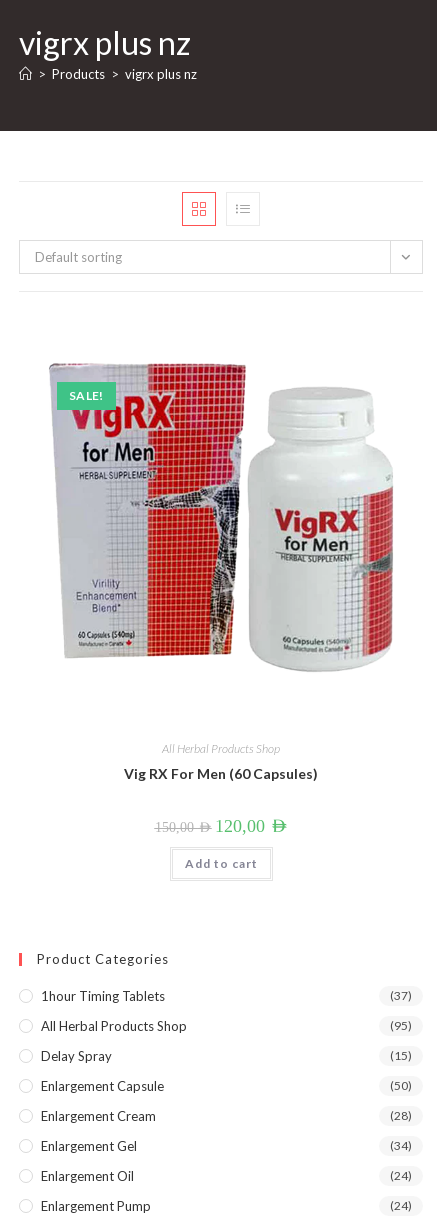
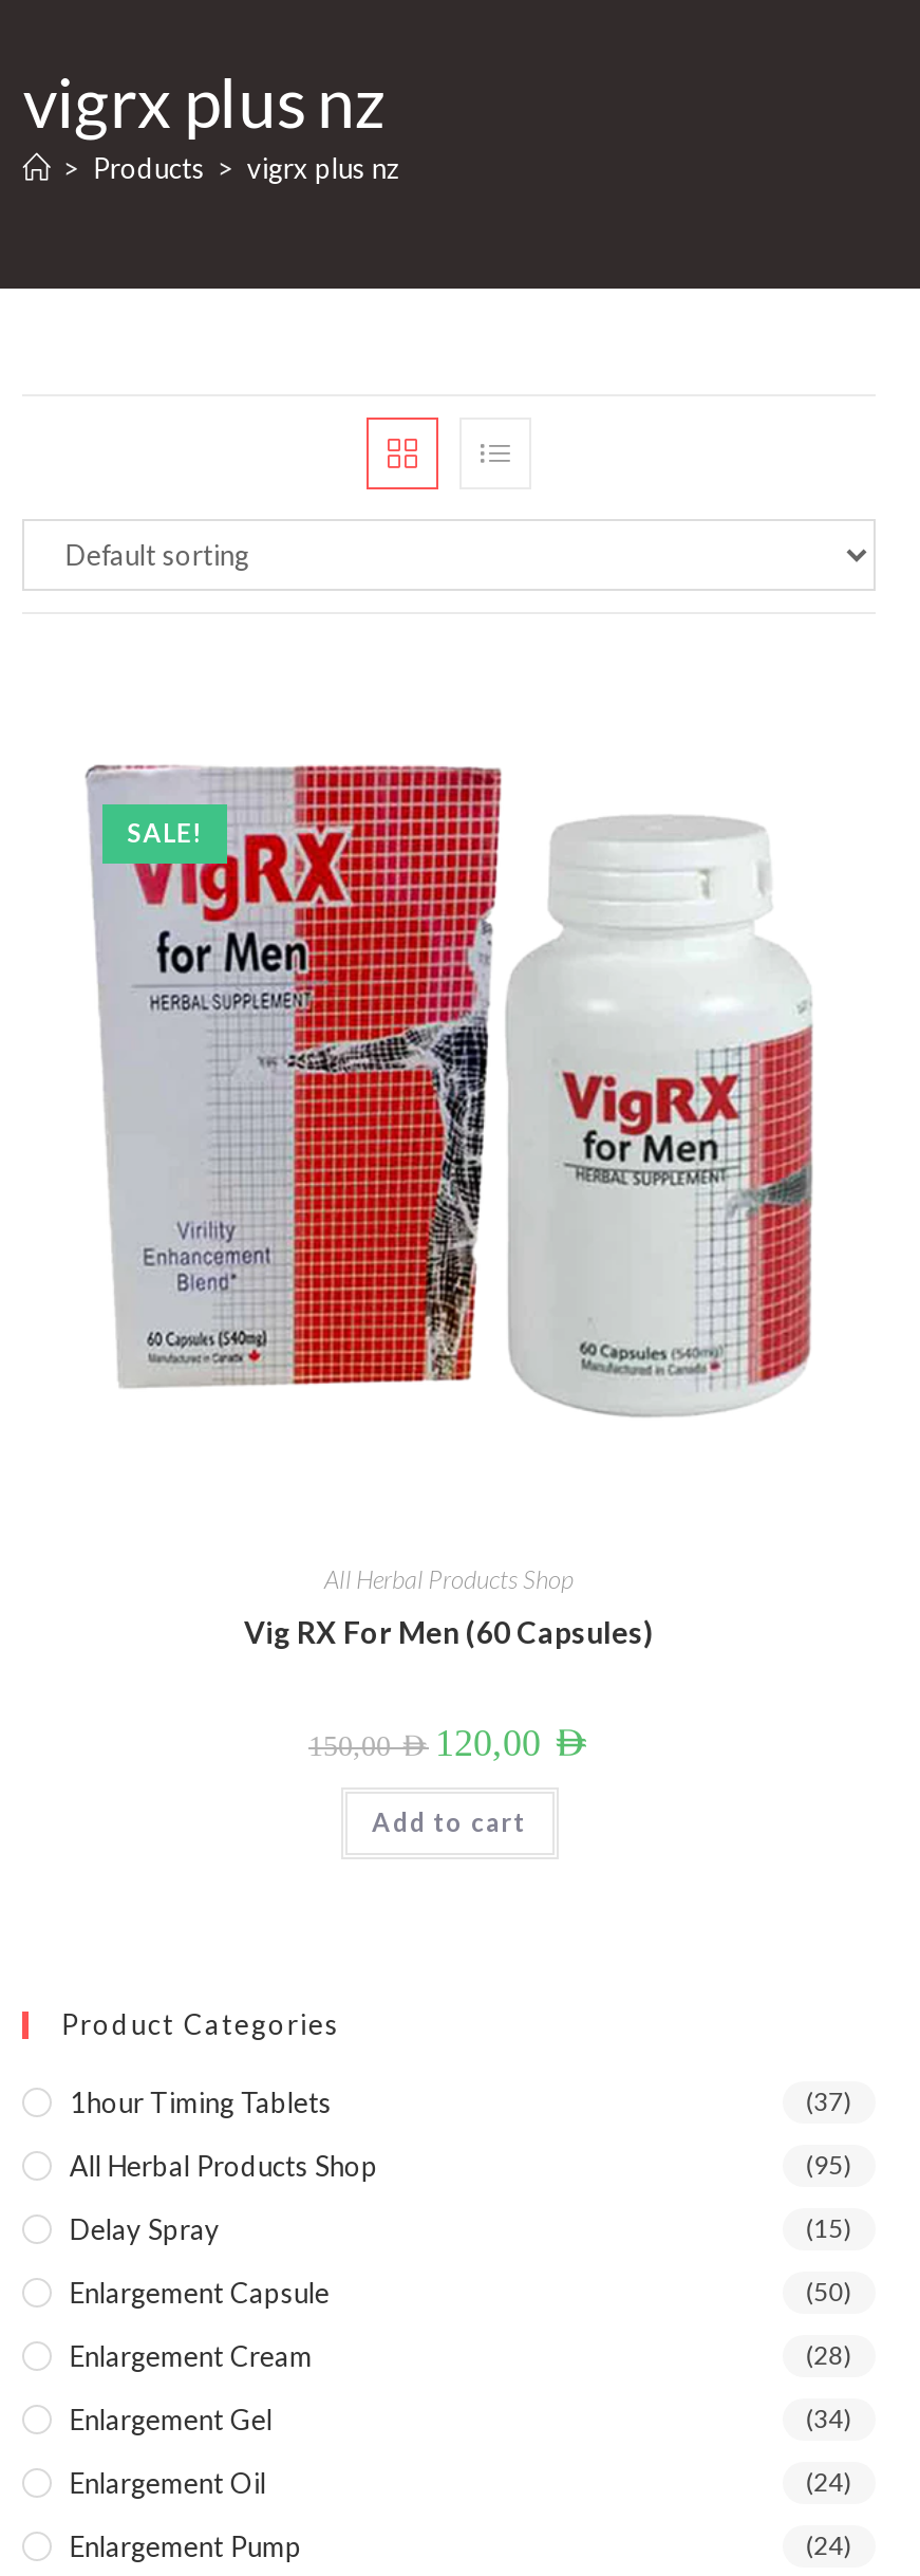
[35,249,122,265] Default sorting -> none

